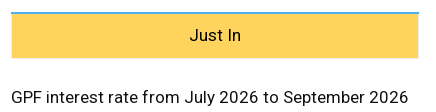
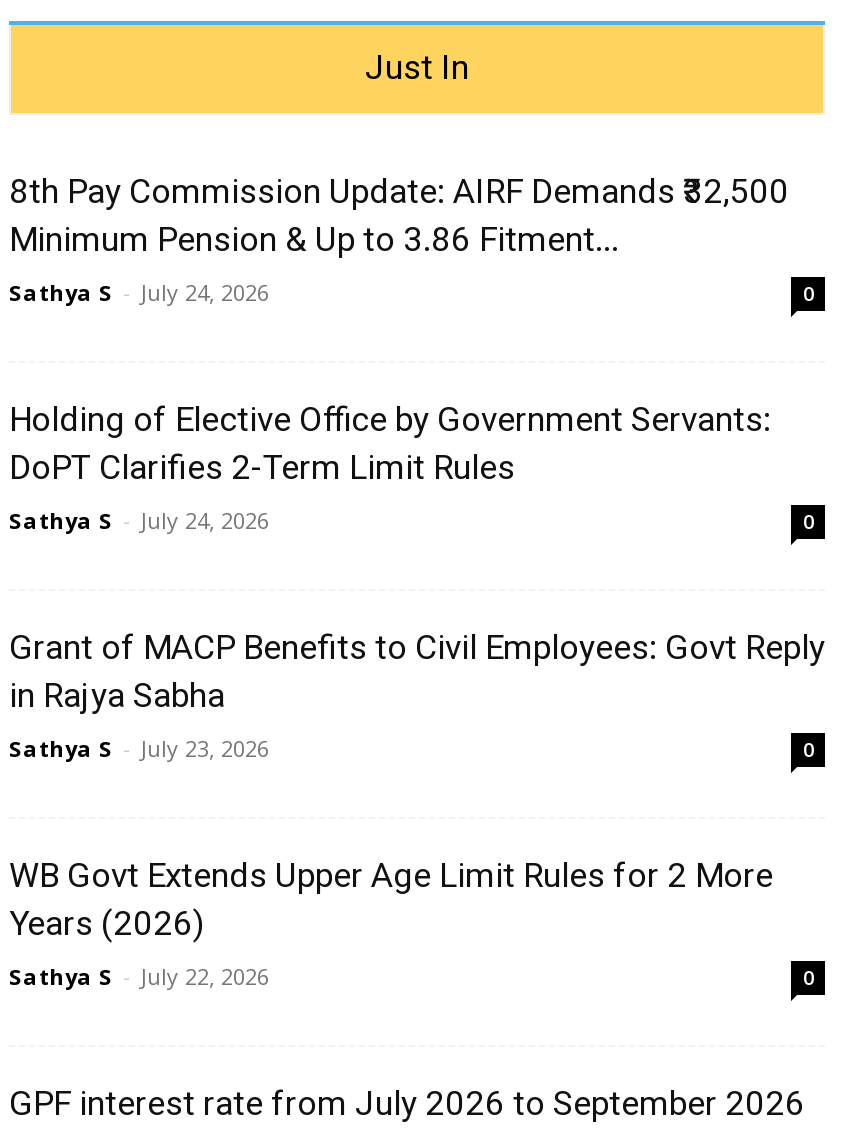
none -> [9,171,825,991] 8th Pay Commission Update: AIRF Demands ₹32,500 | Minimum Pension & Up to 3.86 Fitment... | Sathya S - July 24, 2026 | 0 | Holding of Elective Office by Government Servants: | DoPT Clarifies 2-Term Limit Rules | Sathya S - July 24, 2026 | 0 | Grant of MACP Benefits to Civil Employees: Govt Reply | in Rajya Sabha | Sathya S - July 23, 2026 | 0 | WB Govt Extends Upper Age Limit Rules for 2 More | Years (2026) | Sathya S - July 22, 2026 | 0

